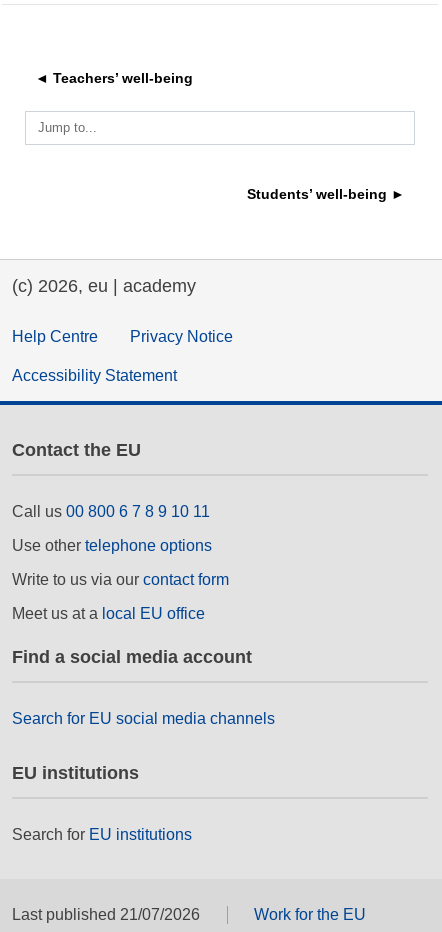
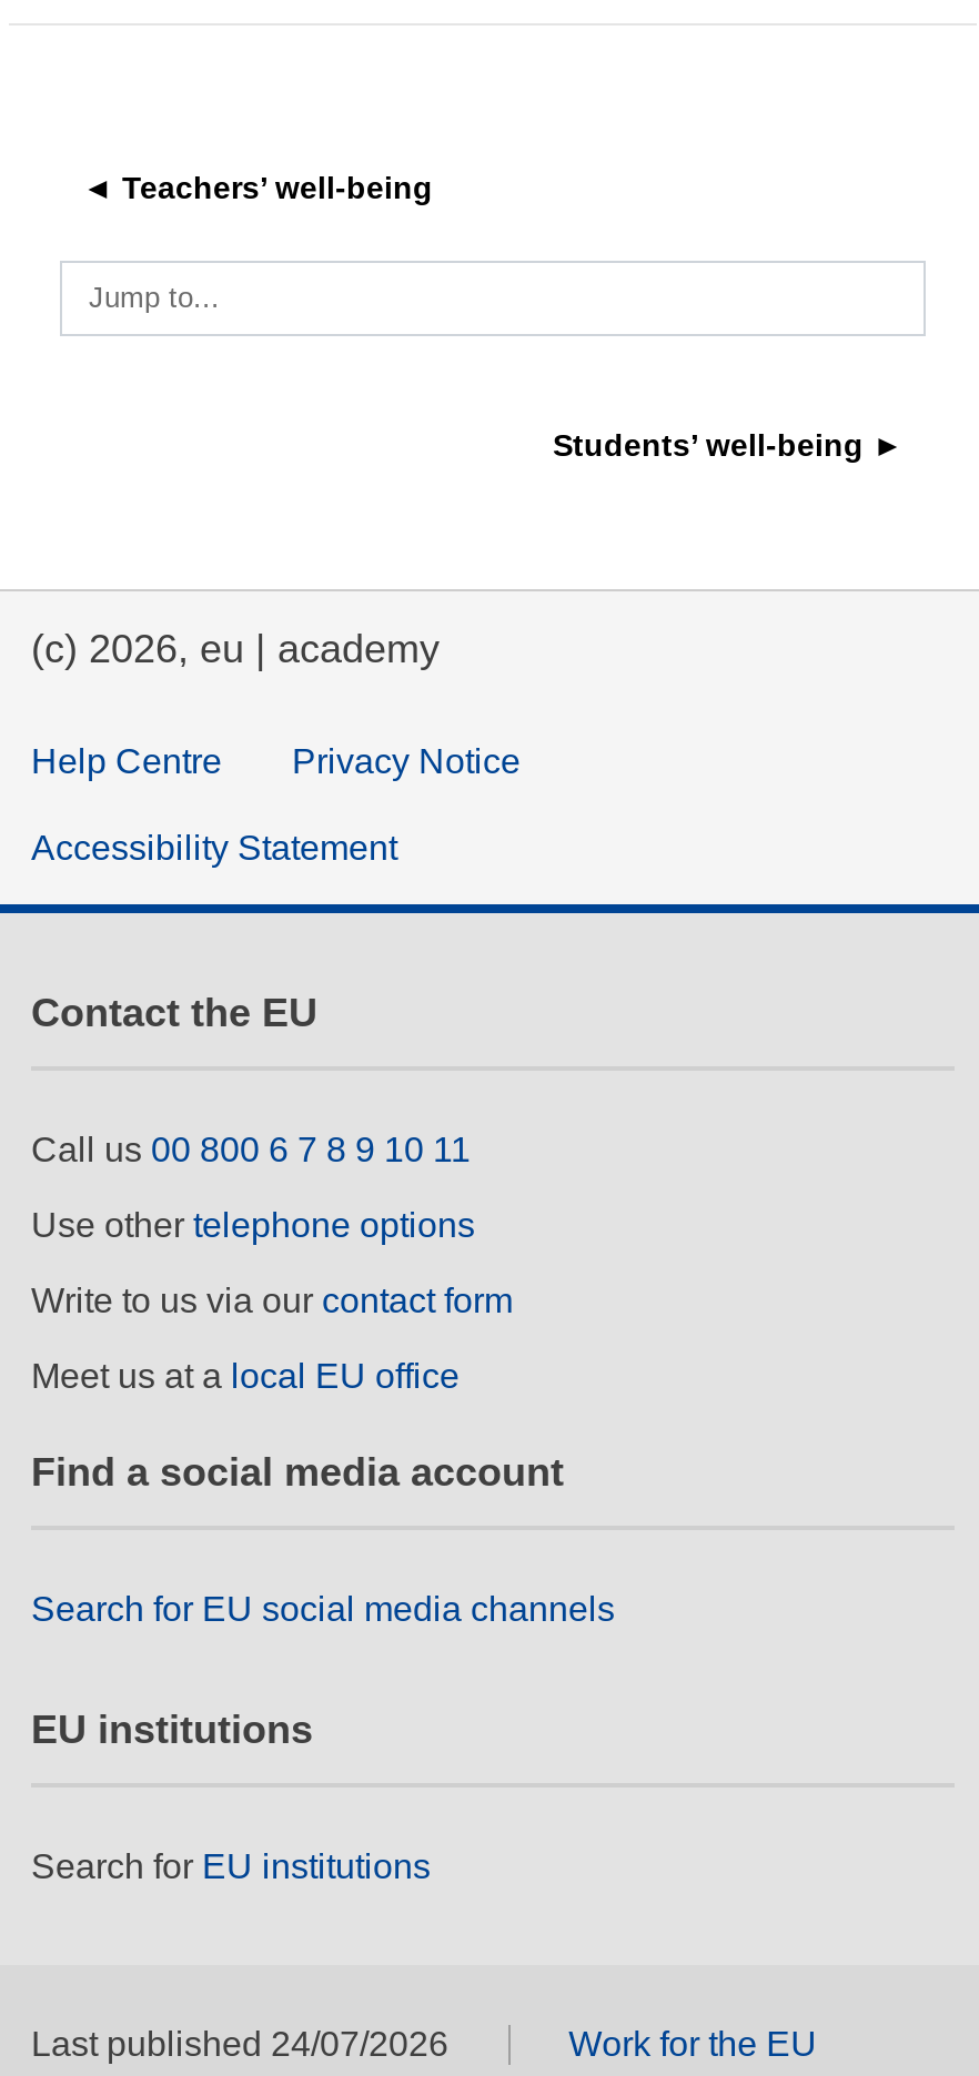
[12,906,200,923] Last published 21/07/2026 -> [31,2025,448,2062] Last published 24/07/2026

